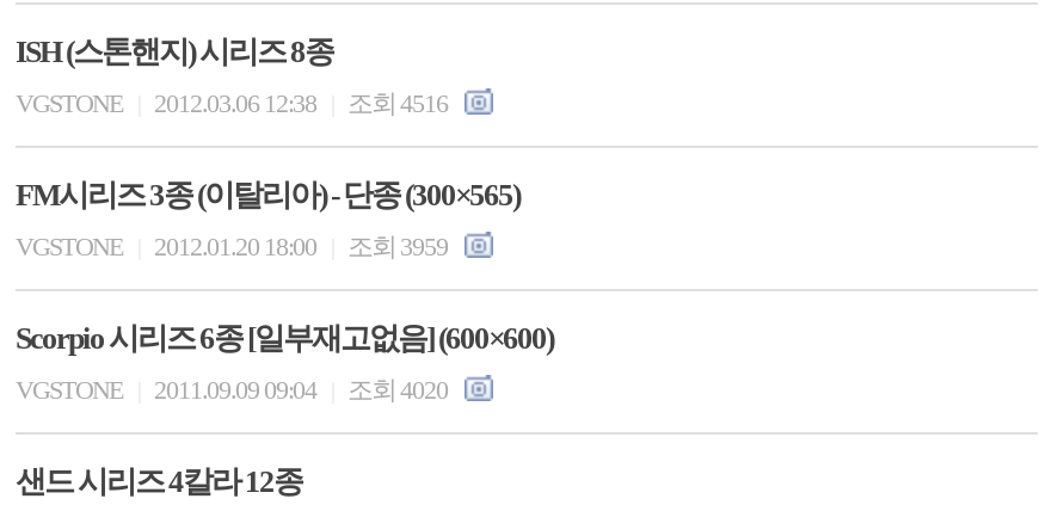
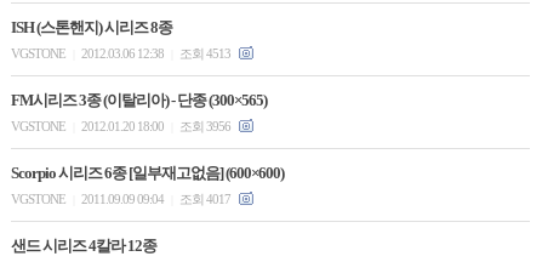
[16,88,453,117] VGSTONE 2012.03.06 12:38 조회 4516 -> [11,46,233,61] VGSTONE 2012.03.06 12:38 조회 4513
[16,232,453,260] VGSTONE 2012.01.20 18:00 조회 3959 -> [11,119,233,133] VGSTONE 2012.01.20 18:00 조회 3956
[16,375,453,404] VGSTONE 2011.09.09 09:04 조회 4020 -> [11,192,233,206] VGSTONE 2011.09.09 09:04 조회 4017

